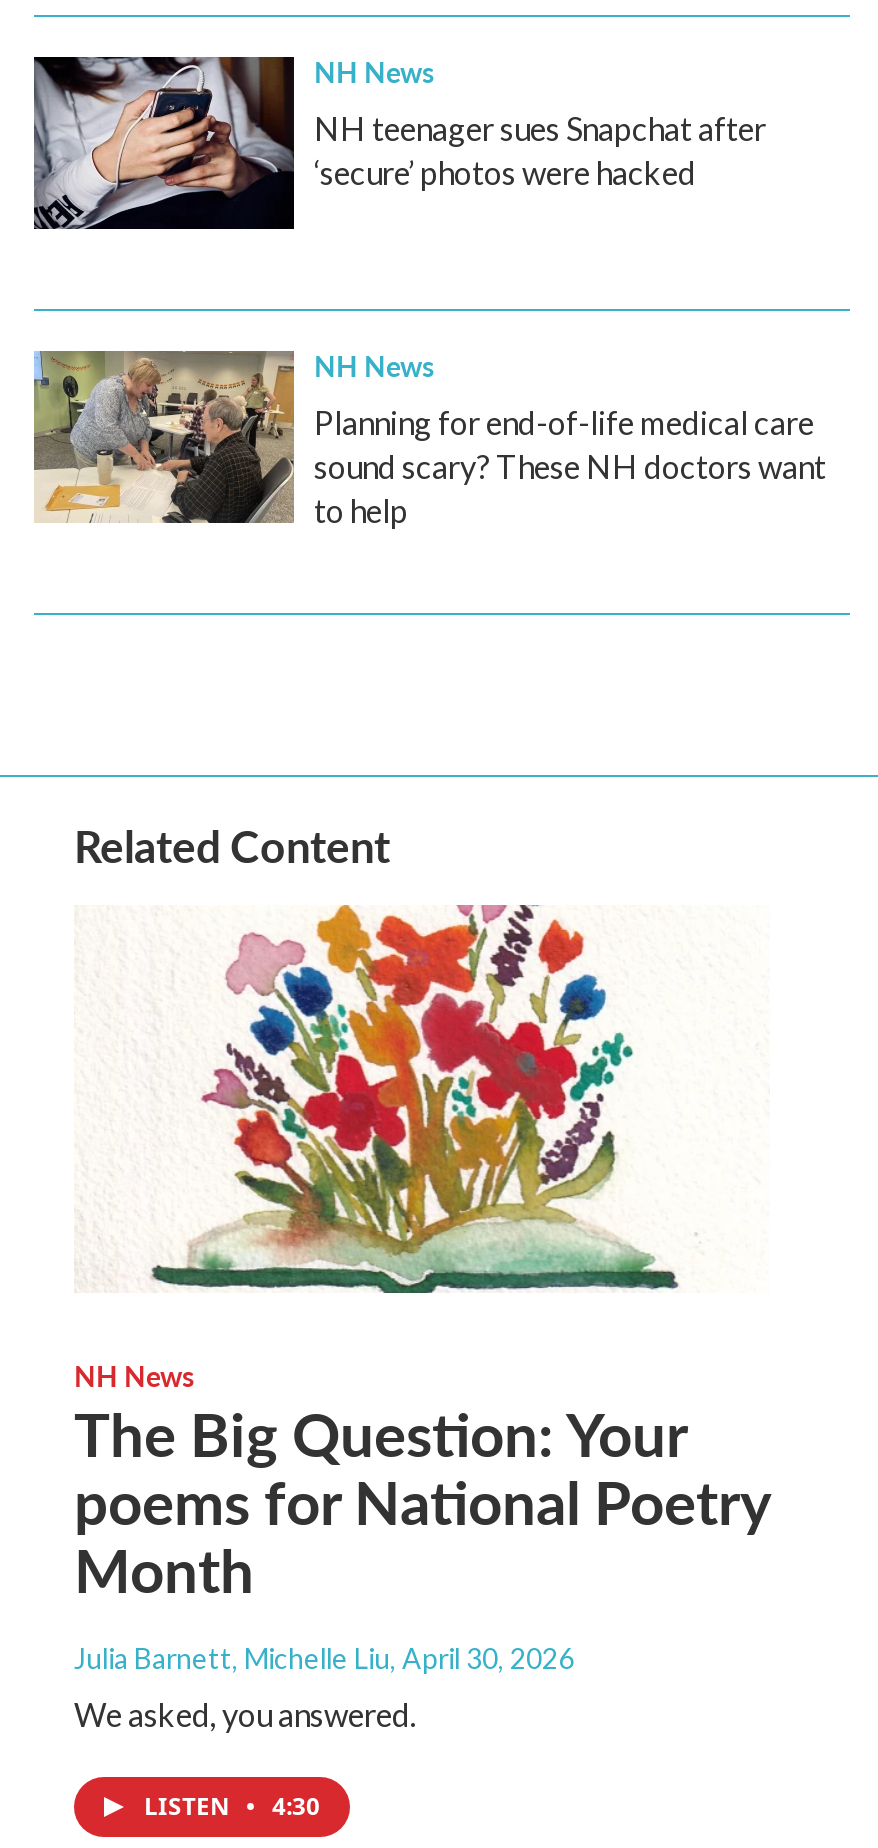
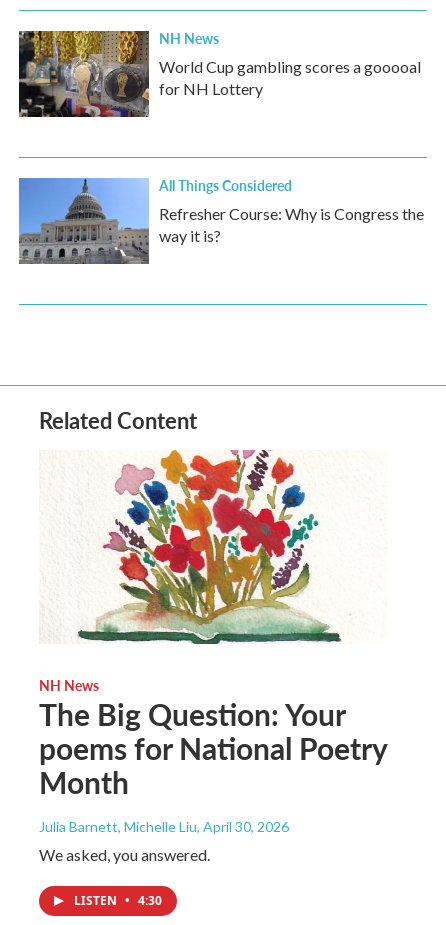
[32,55,766,231] [image] | NH teenager sues Snapchat after | ‘secure’ photos were hacked -> [18,30,421,118] [image] | World Cup gambling scores a gooooal | for NH Lottery
[32,345,826,529] [image] | NH News | Planning for end-of-life medical care | sound scary? These NH doctors want | to help -> [18,175,424,265] [image] | All Things Considered | Refresher Course: Why is Congress the | way it is?

